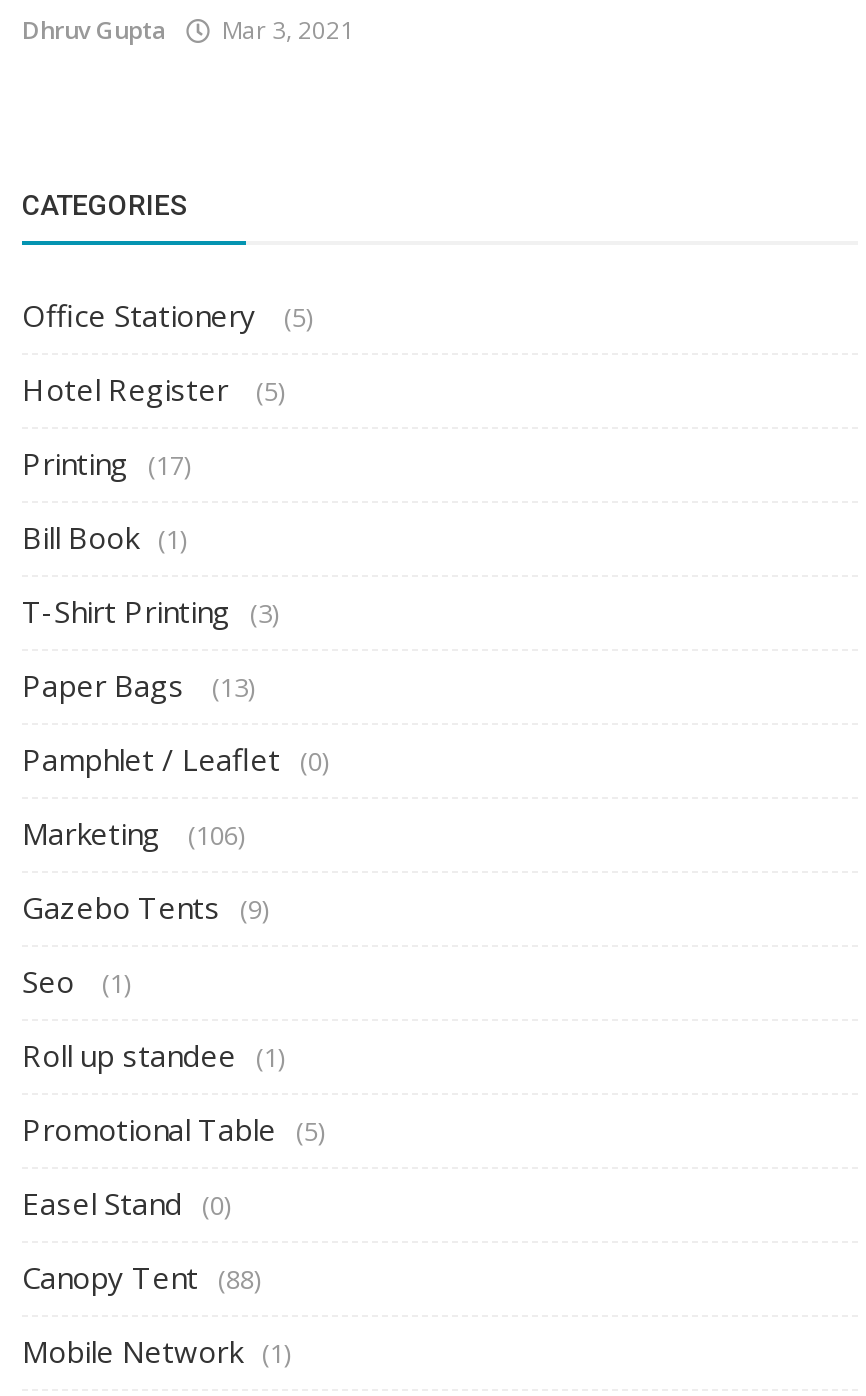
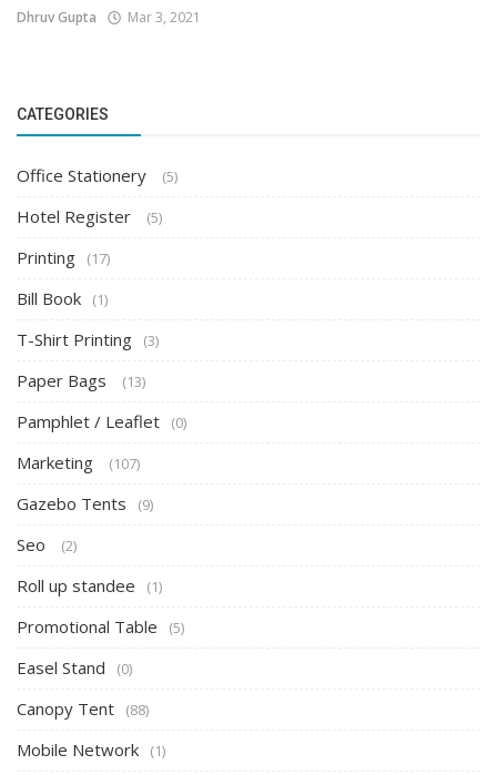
[22,814,244,854] Marketing (106) -> [17,452,140,474] Marketing (107)
[22,962,130,1002] Seo (1) -> [17,534,77,556] Seo (2)

